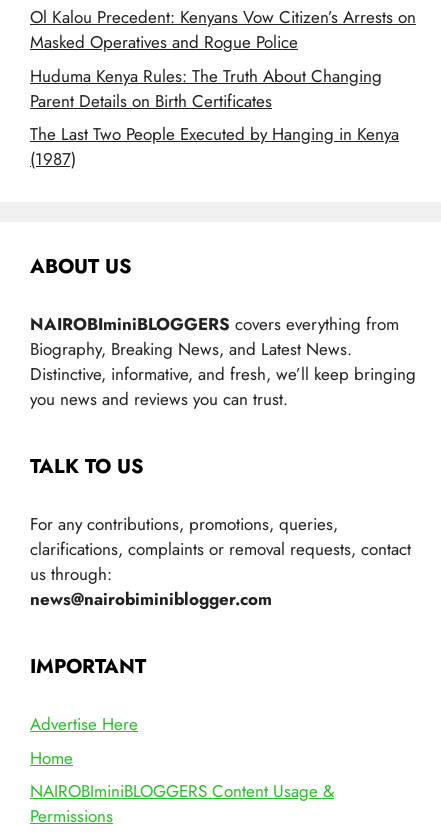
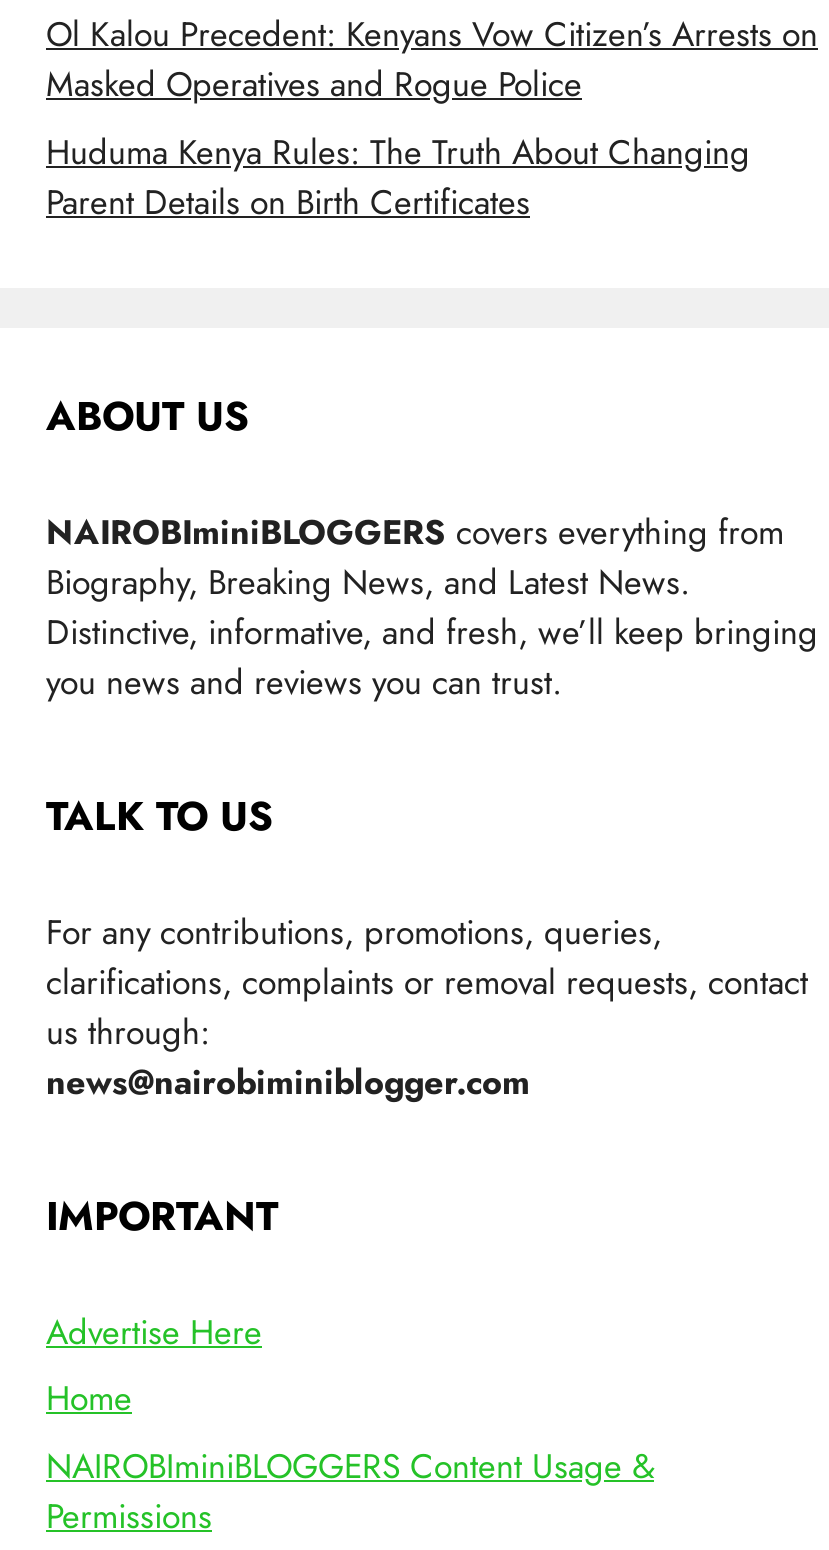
[30,122,399,171] The Last Two People Executed by Hanging in Kenya | (1987) -> none

